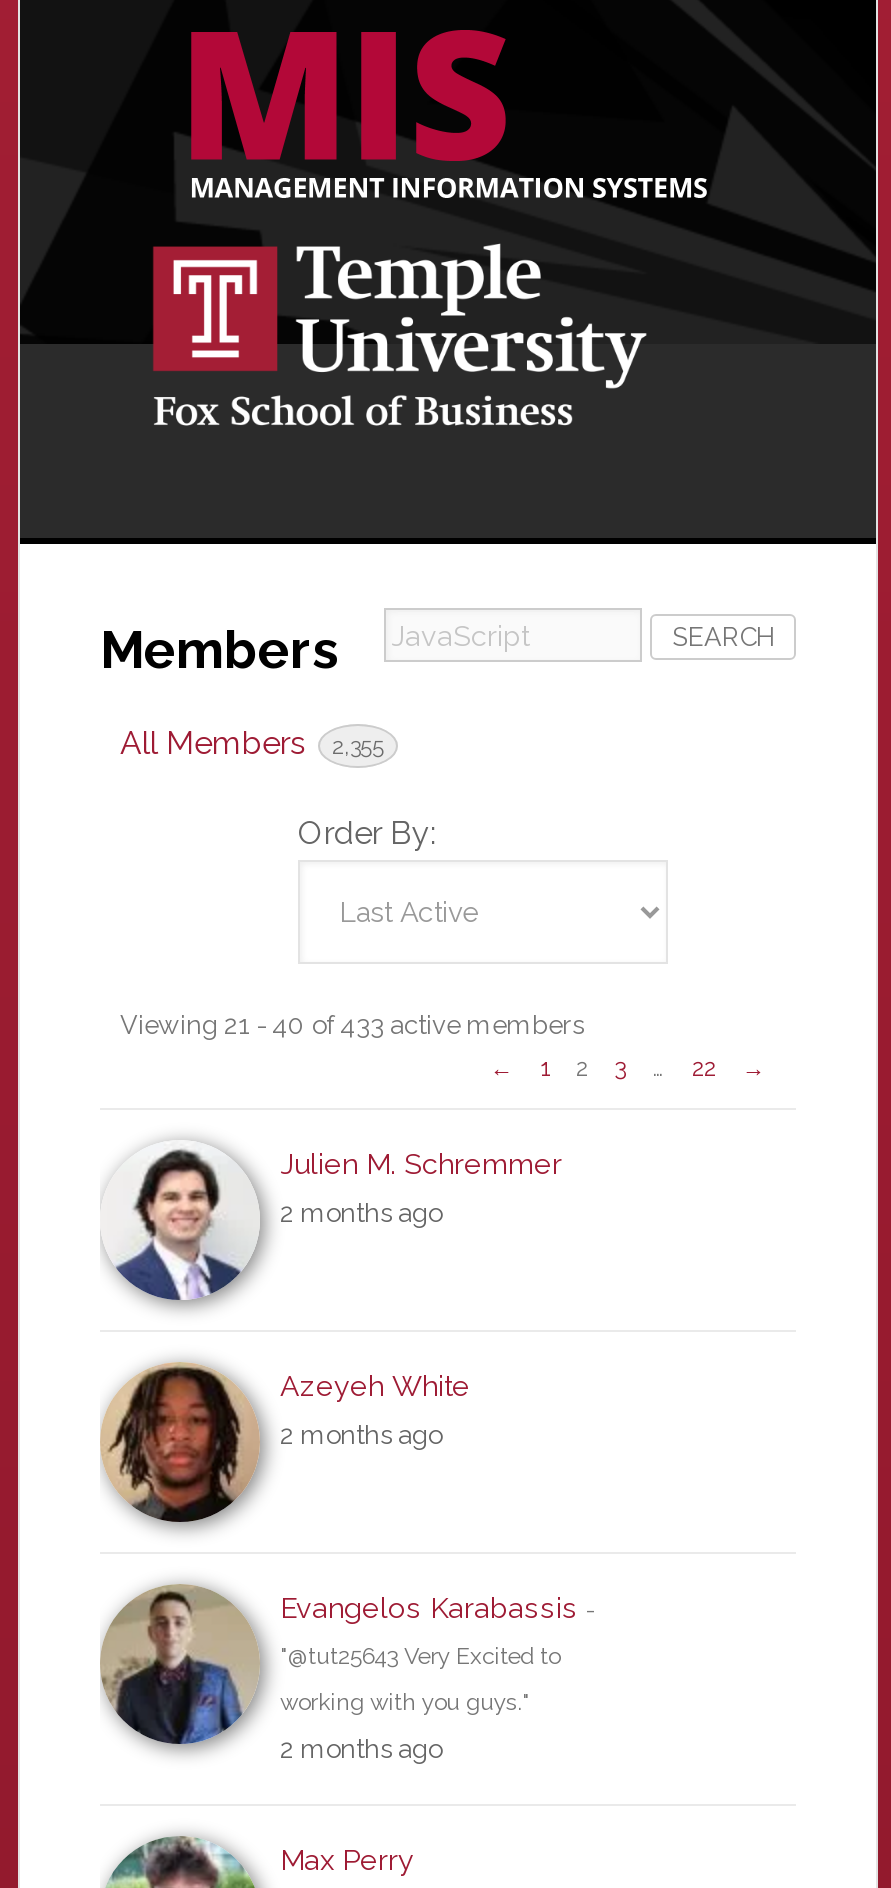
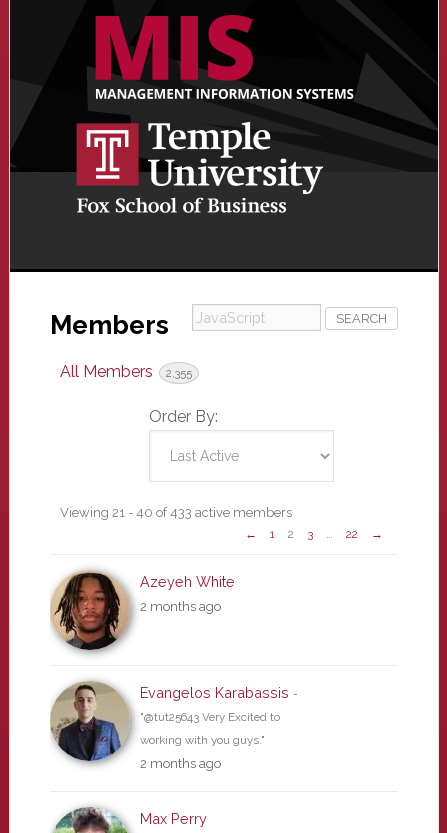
[114,1146,562,1300] [image] | Julien M. Schremmer | 2 months ago -> none

